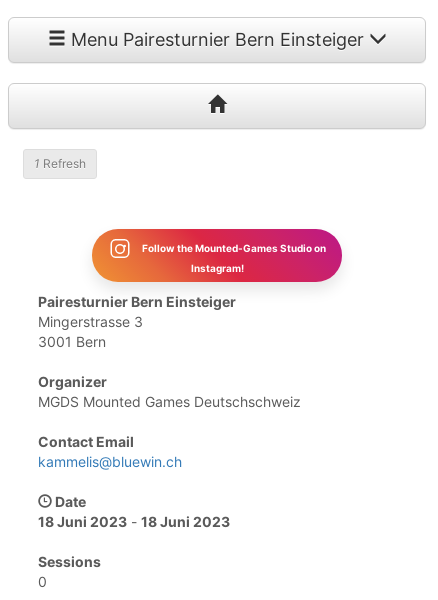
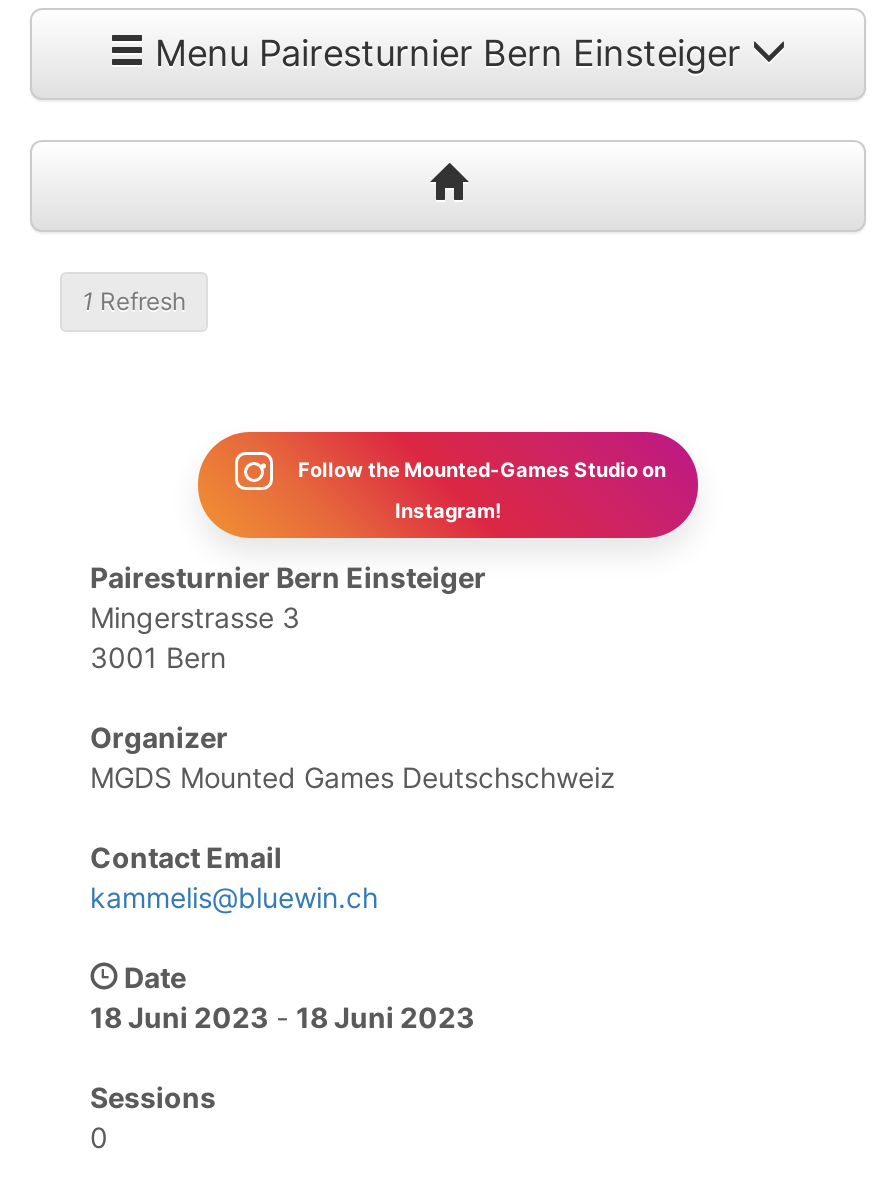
[34,156,86,171] 1 Refresh -> [106,286,198,316] Refresh

